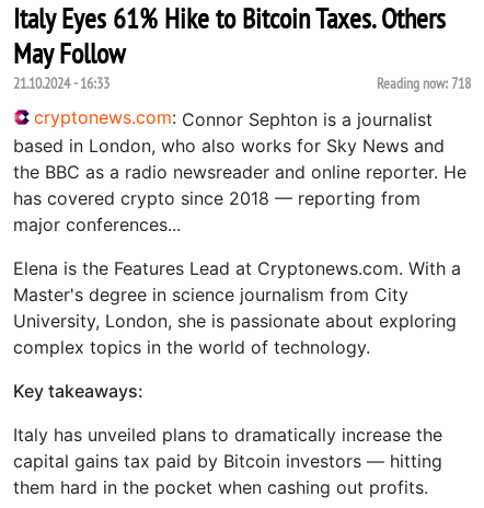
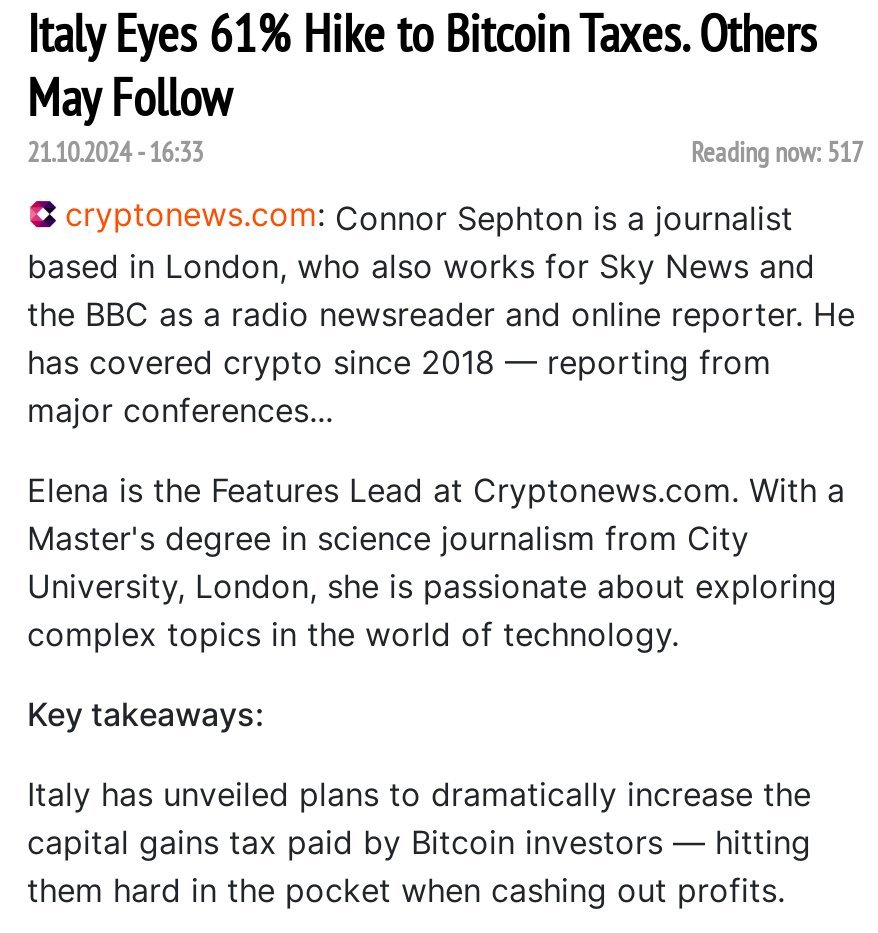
[377,73,471,93] Reading now: 718 -> [691,134,863,170] Reading now: 517

